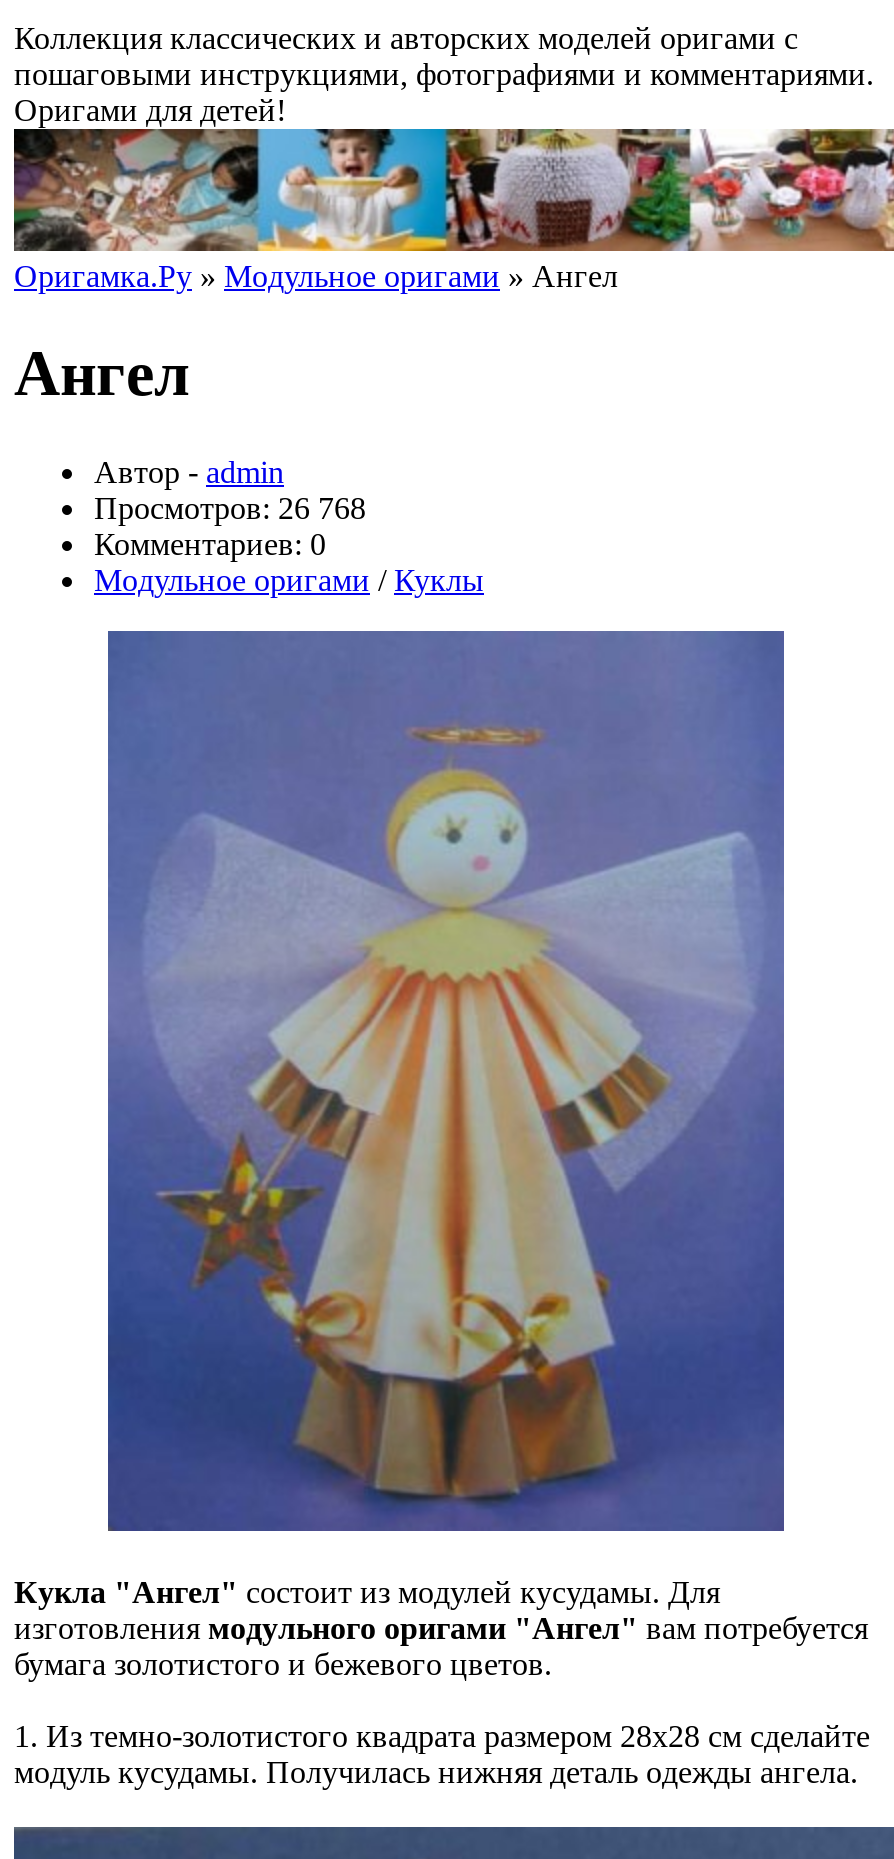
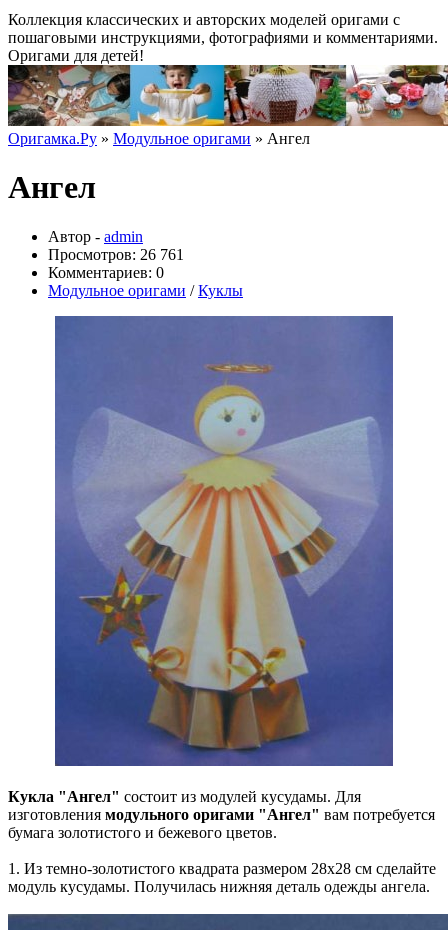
[94,491,366,525] Просмотров: 26 768 -> [48,246,184,263] Просмотров: 26 761

